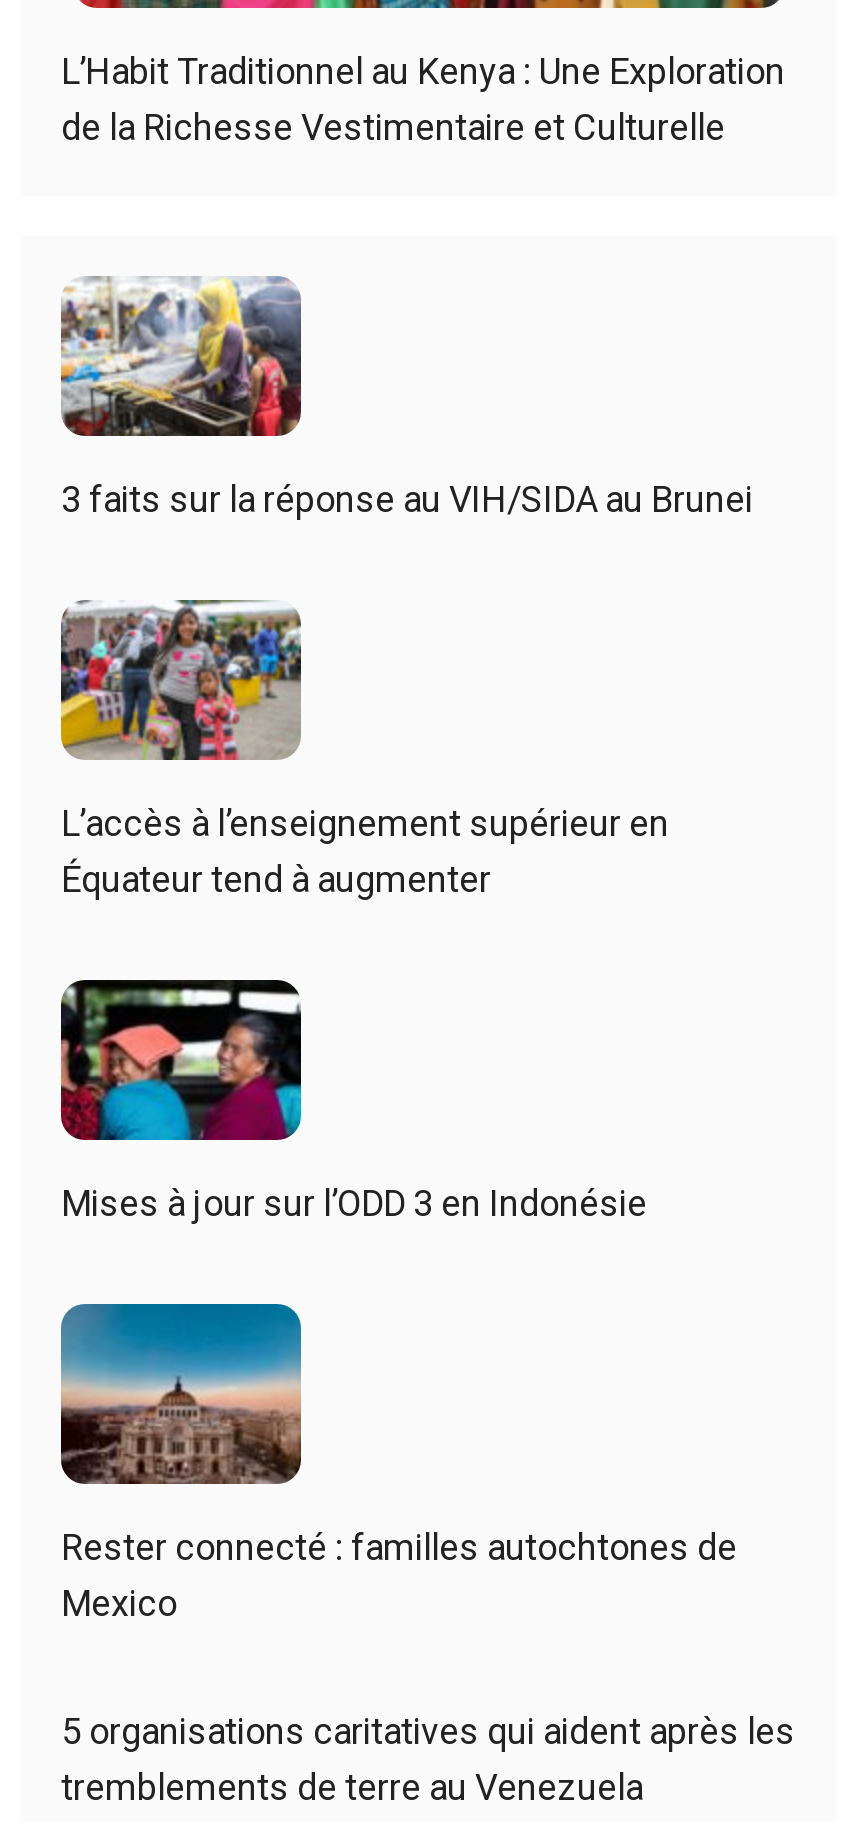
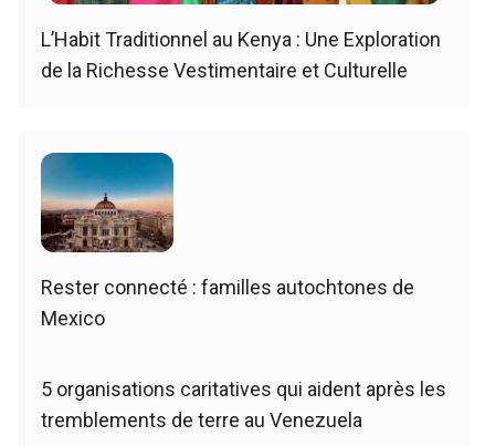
[61,276,753,520] [image] | 3 faits sur la réponse au VIH/SIDA au Brunei -> none
[59,598,669,900] [image] | L’accès à l’enseignement supérieur en | Équateur tend à augmenter -> none
[59,978,647,1224] [image] | Mises à jour sur l’ODD 3 en Indonésie -> none

